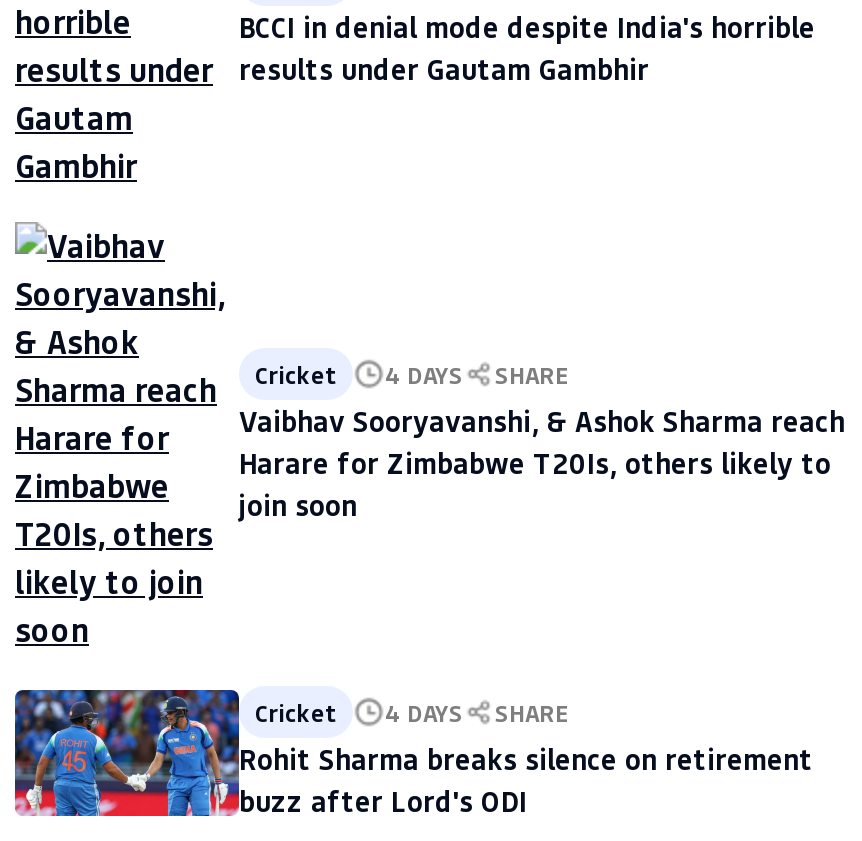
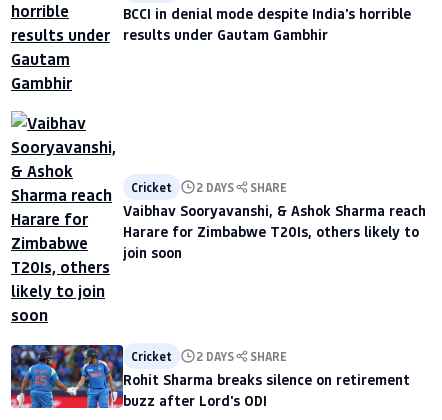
[255,358,569,390] Cricket 4 DAYS SHARE -> [131,179,287,195] Cricket 2 DAYS SHARE
[255,695,569,727] Cricket 4 DAYS SHARE -> [131,348,287,364] Cricket 2 DAYS SHARE

